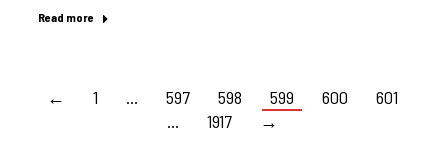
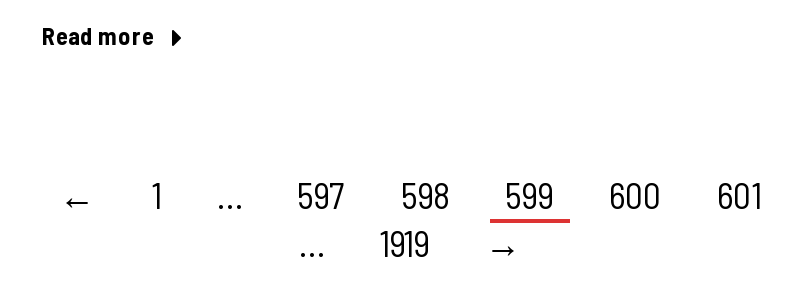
[206,110,231,132] 1917 -> [379,221,429,265] 1919

